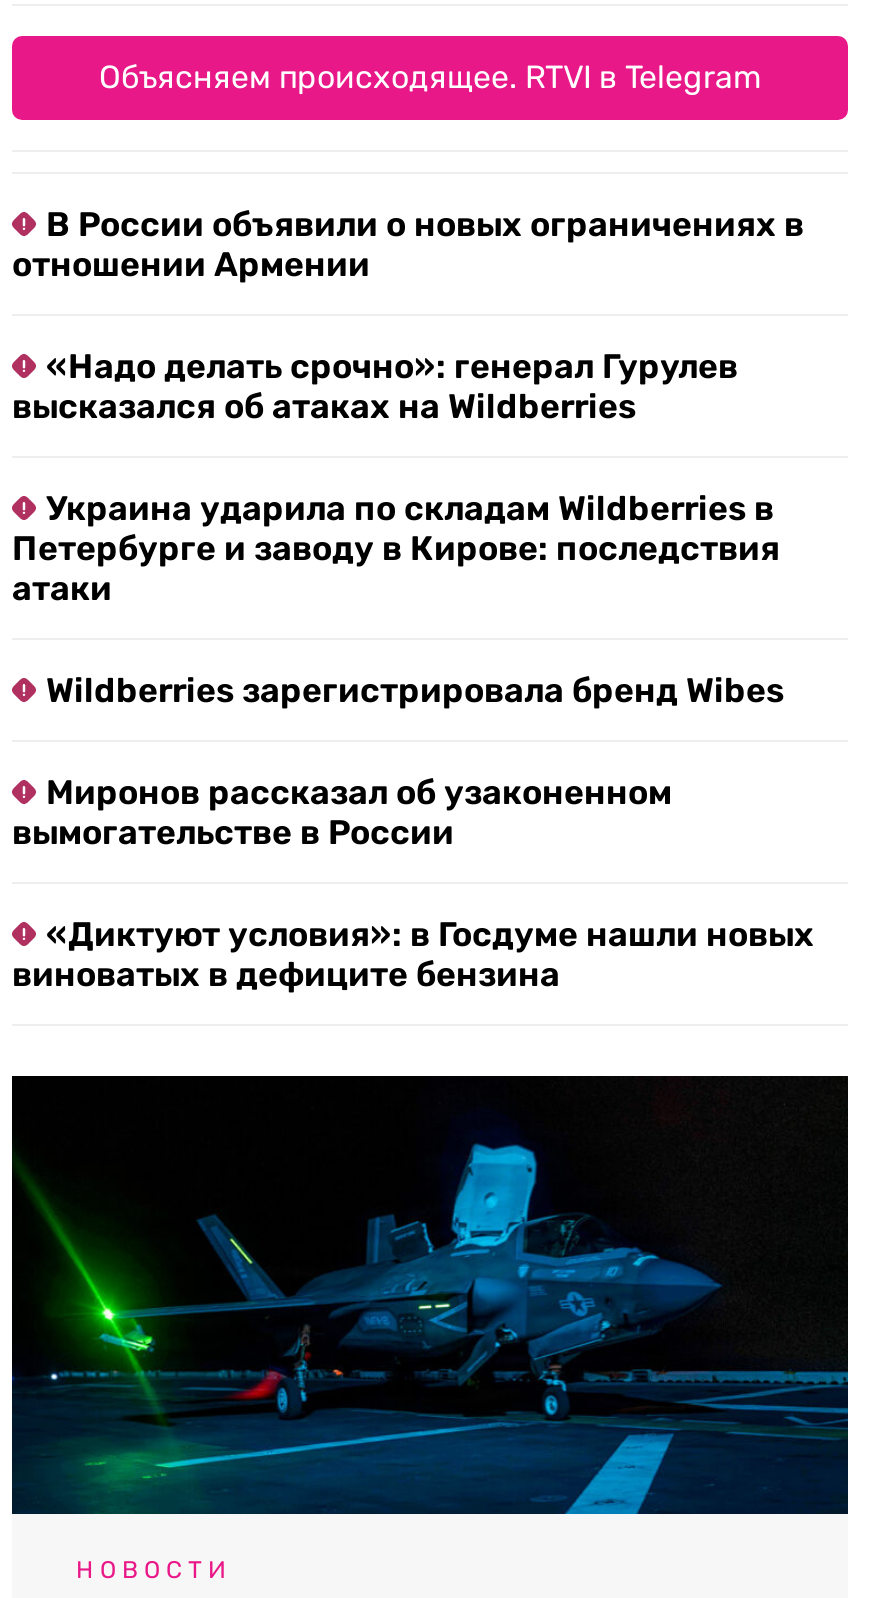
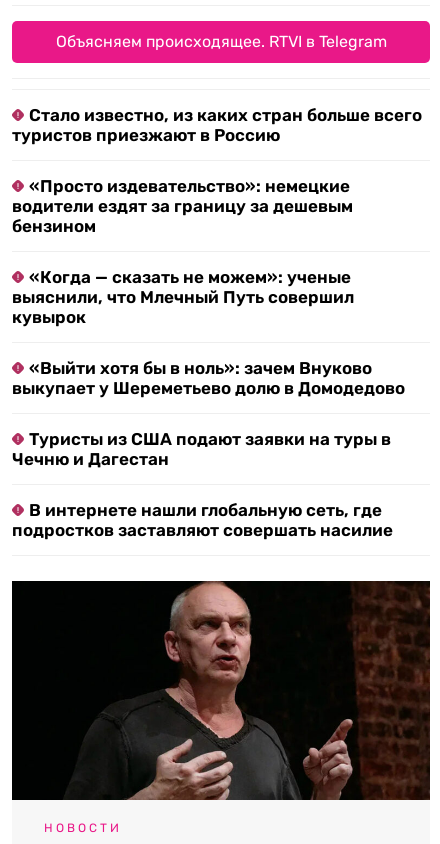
[12,204,804,284] В России объявили о новых ограничениях в | отношении Армении -> [12,105,422,145] Стало известно, из каких стран больше всего | туристов приезжают в Россию
[12,346,738,426] «Надо делать срочно»: генерал Гурулев | высказался об атаках на Wildberries -> [12,176,353,236] «Просто издевательство»: немецкие | водители ездят за границу за дешевым | бензином
[12,488,780,608] Украина ударила по складам Wildberries в | Петербурге и заводу в Кирове: последствия | атаки -> [12,267,354,327] «Когда — сказать не можем»: ученые | выяснили, что Млечный Путь совершил | кувырок
[46,670,784,710] Wildberries зарегистрировала бренд Wibes -> [12,358,405,398] «Выйти хотя бы в ноль»: зачем Внуково | выкупает у Шереметьево долю в Домодедово
[12,772,672,852] Миронов рассказал об узаконенном | вымогательстве в России -> [12,429,391,469] Туристы из США подают заявки на туры в | Чечню и Дагестан
[12,914,814,994] «Диктуют условия»: в Госдуме нашли новых | виноватых в дефиците бензина -> [12,500,393,540] В интернете нашли глобальную сеть, где | подростков заставляют совершать насилие
[12,1090,850,1516] [image] -> [12,580,430,801] [image]

